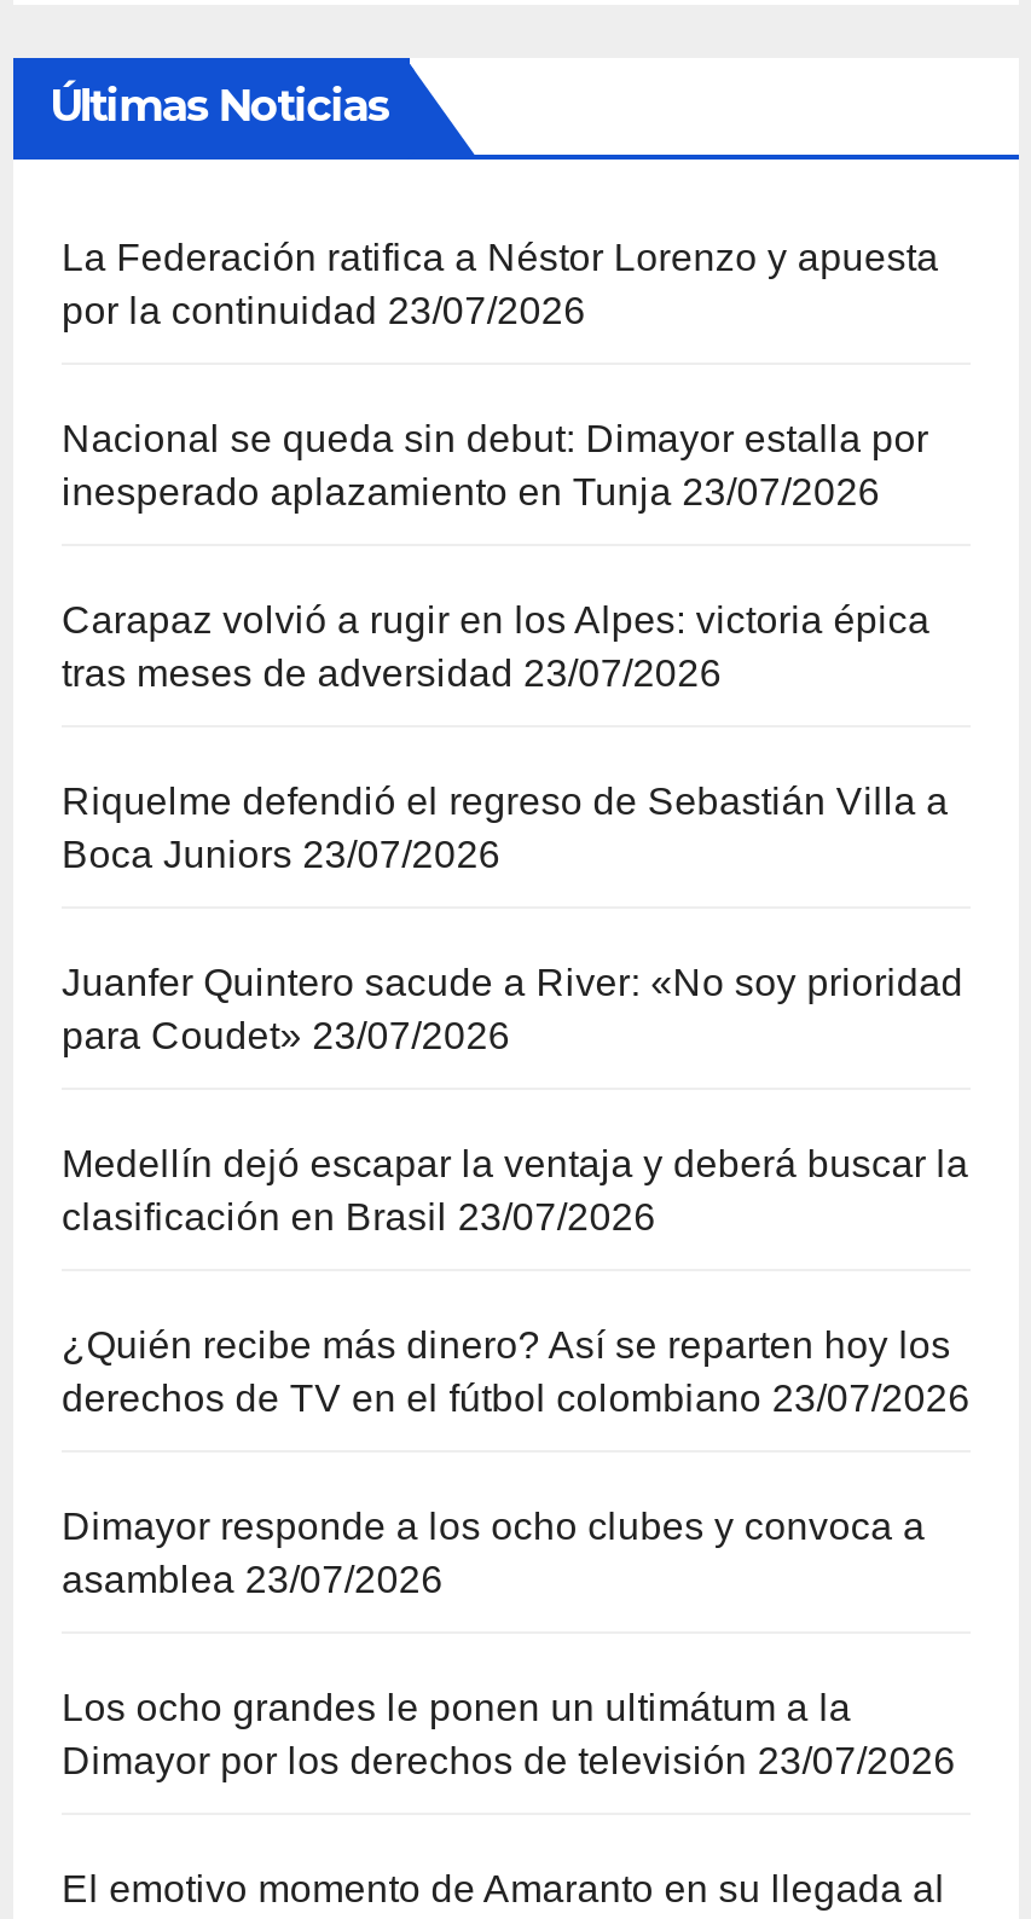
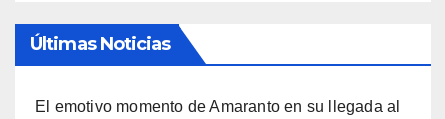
[62,238,970,1782] La Federación ratifica a Néstor Lorenzo y apuesta | por la continuidad 23/07/2026 | Nacional se queda sin debut: Dimayor estalla por | inesperado aplazamiento en Tunja 23/07/2026 | Carapaz volvió a rugir en los Alpes: victoria épica | tras meses de adversidad 23/07/2026 | Riquelme defendió el regreso de Sebastián Villa a | Boca Juniors 23/07/2026 | Juanfer Quintero sacude a River: «No soy prioridad | para Coudet» 23/07/2026 | Medellín dejó escapar la ventaja y deberá buscar la | clasificación en Brasil 23/07/2026 | ¿Quién recibe más dinero? Así se reparten hoy los | derechos de TV en el fútbol colombiano 23/07/2026 | Dimayor responde a los ocho clubes y convoca a | asamblea 23/07/2026 | Los ocho grandes le ponen un ultimátum a la | Dimayor por los derechos de televisión 23/07/2026 -> none

